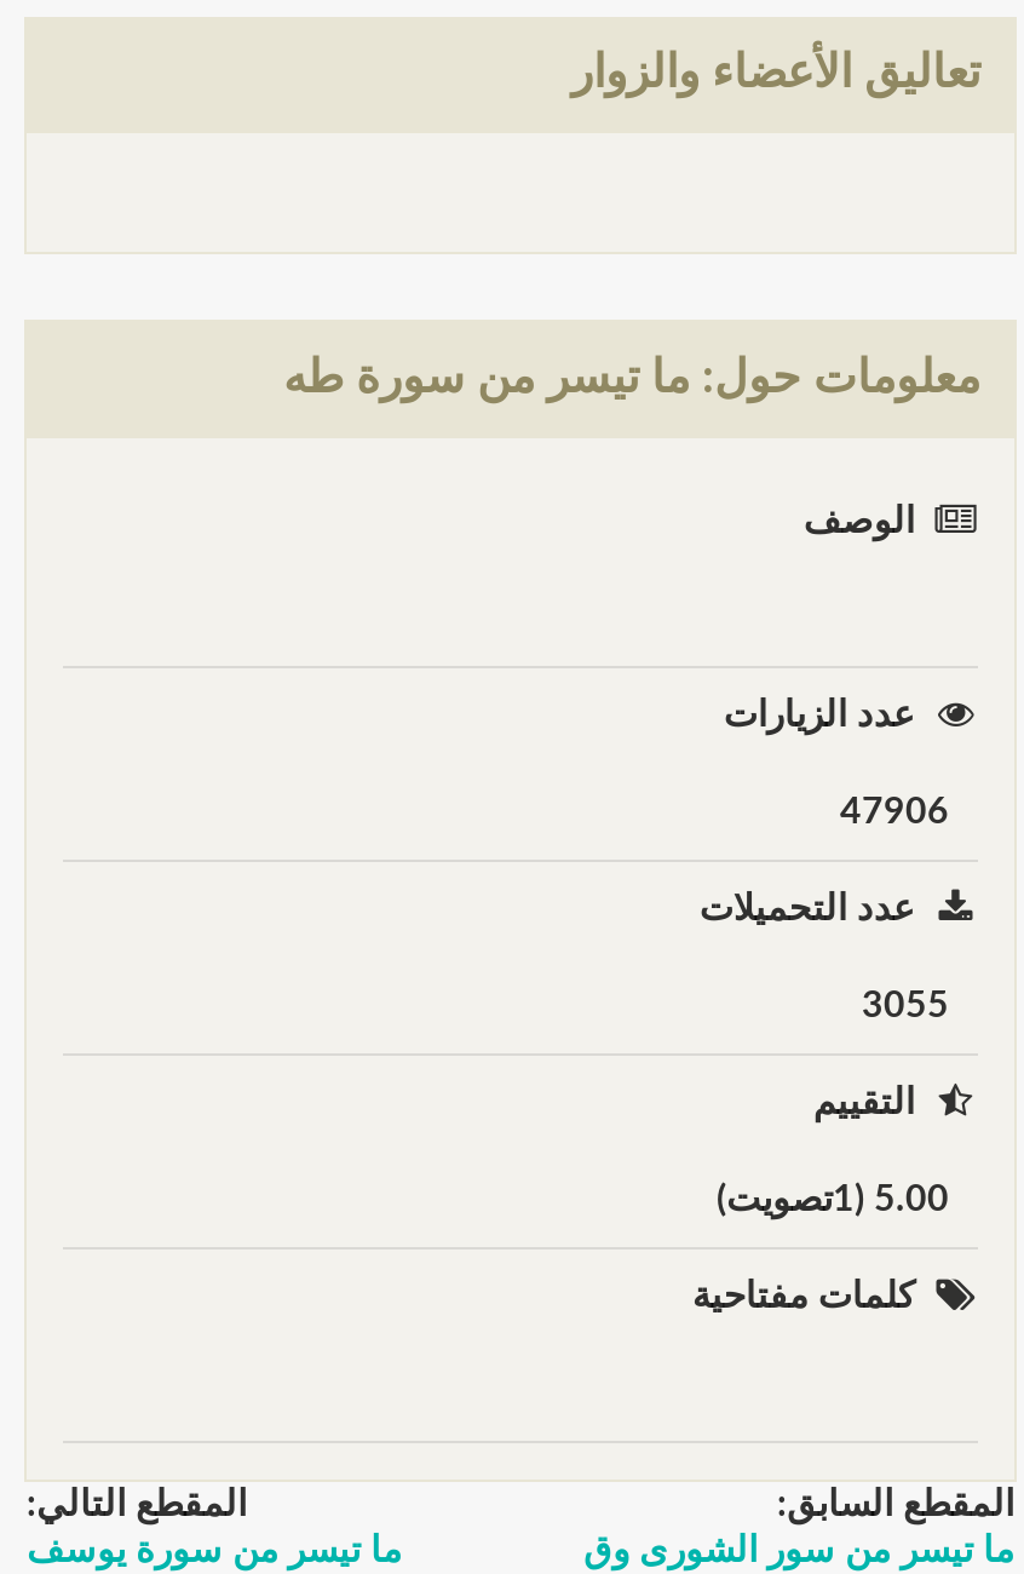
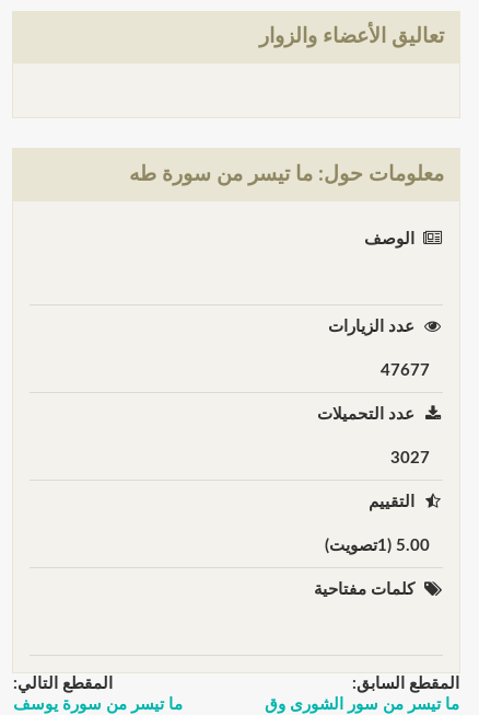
[840,795,949,831] 47906 -> [381,363,430,379] 47677
[862,989,949,1025] 3055 -> [390,450,430,467] 3027

